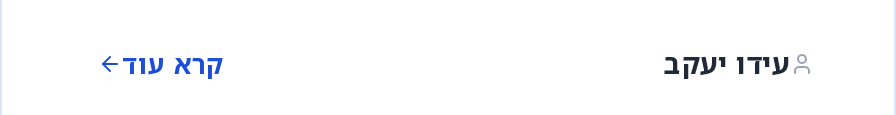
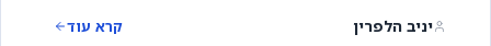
[664,45,790,83] עידו יעקב -> [353,16,433,36] יניב הלפרין

